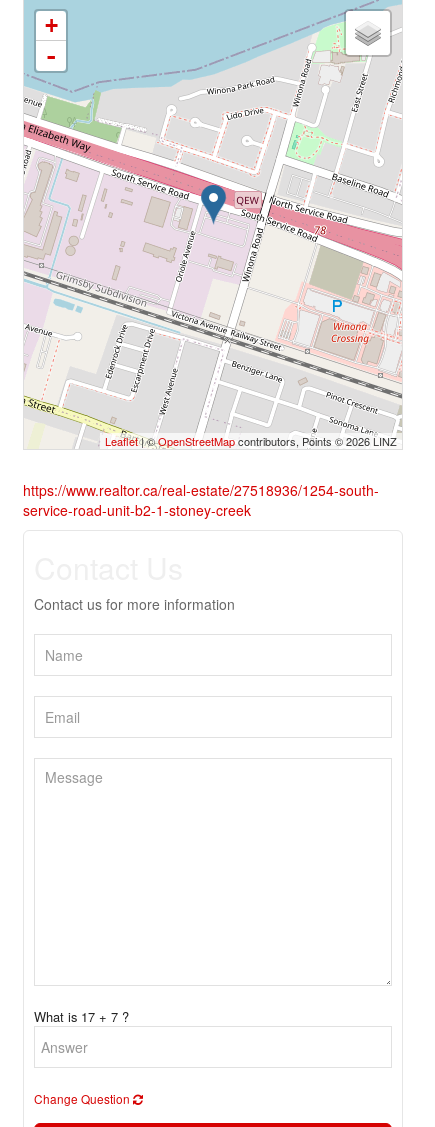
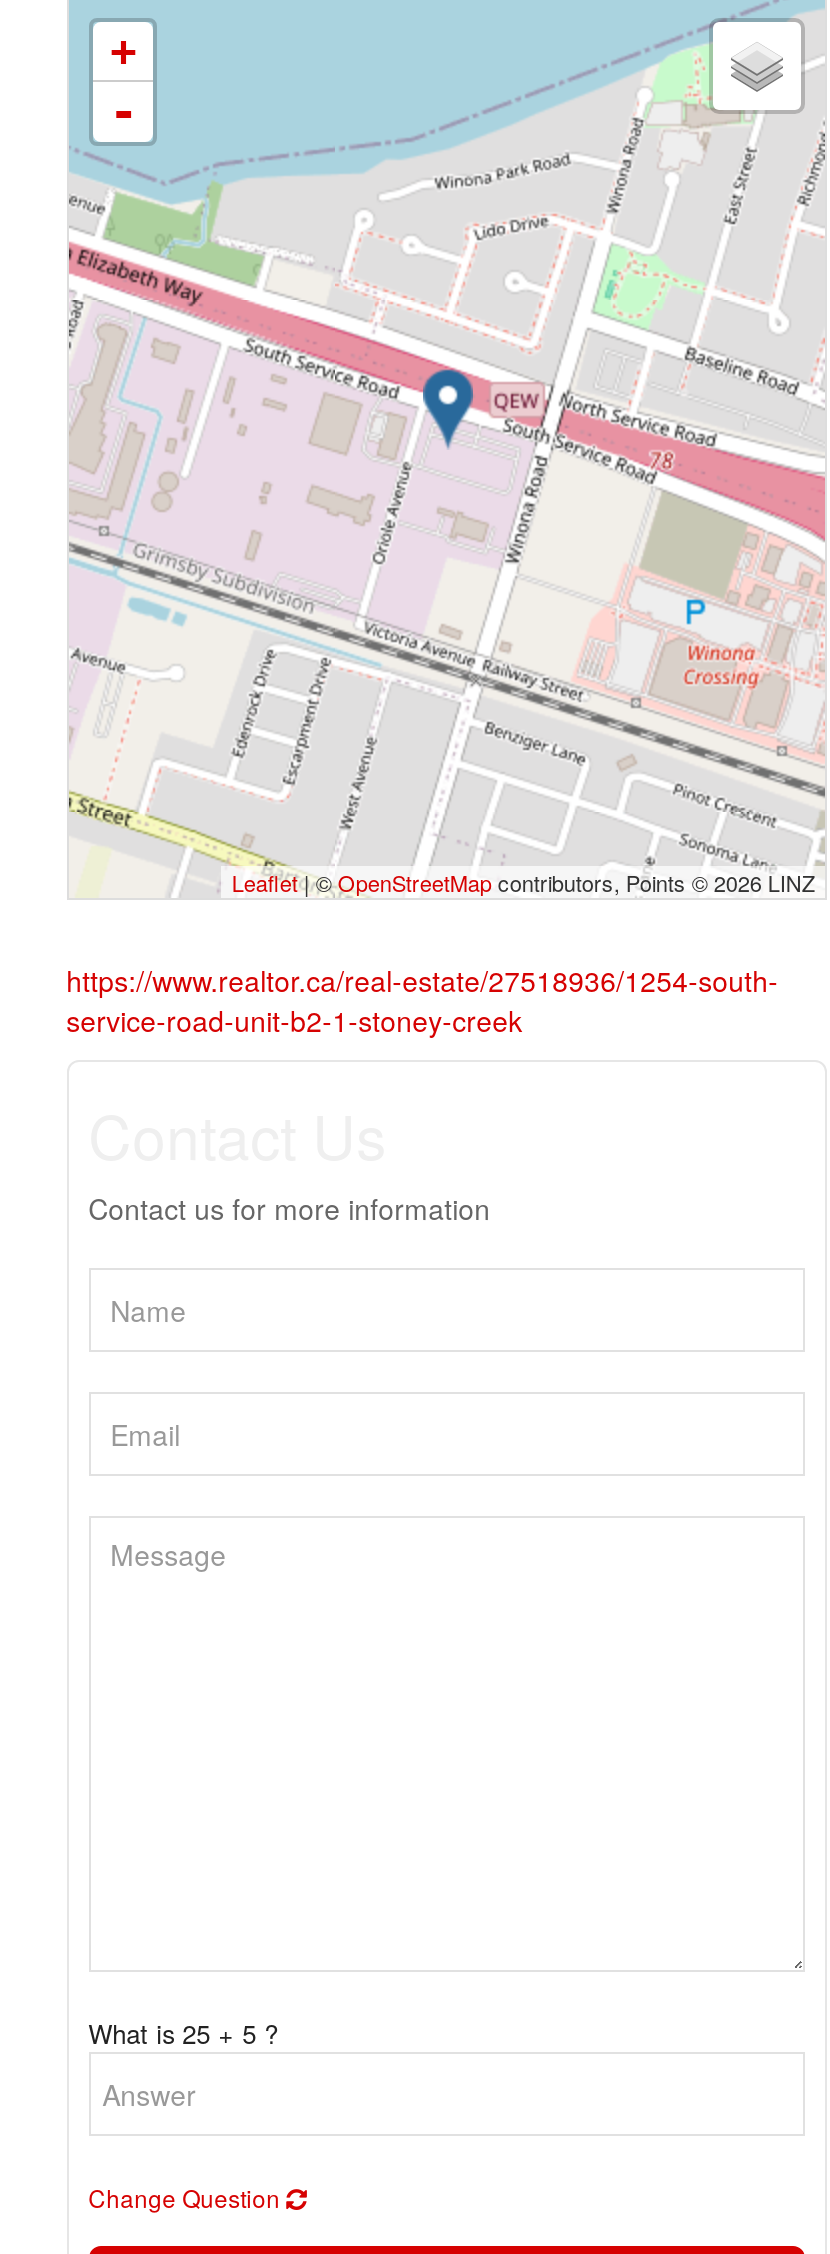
[34,1007,129,1026] What is 17 + 7 ? -> [88,2014,278,2052] What is 25 + 5 ?

